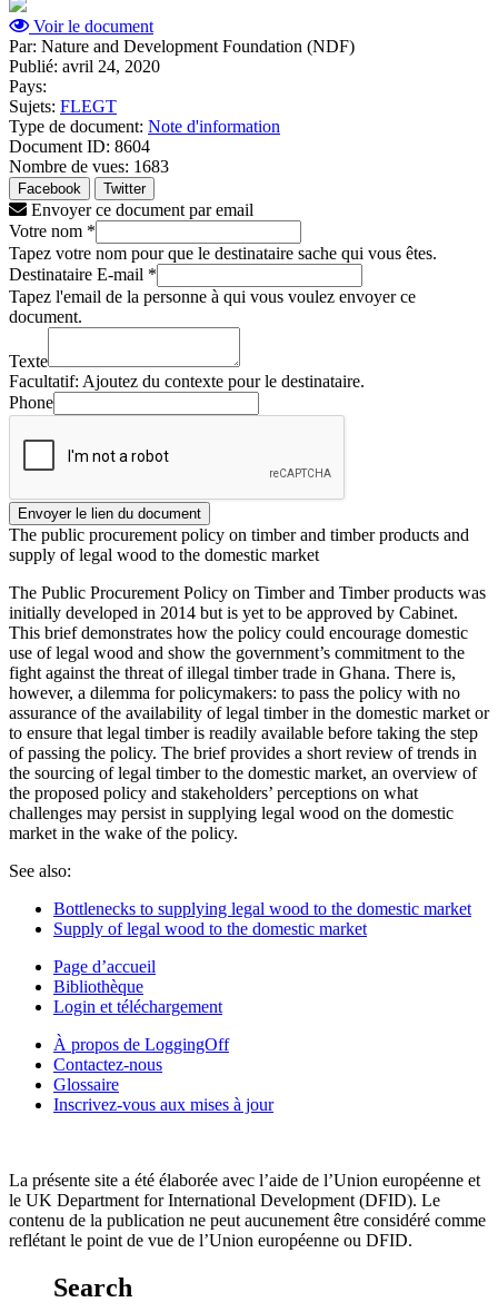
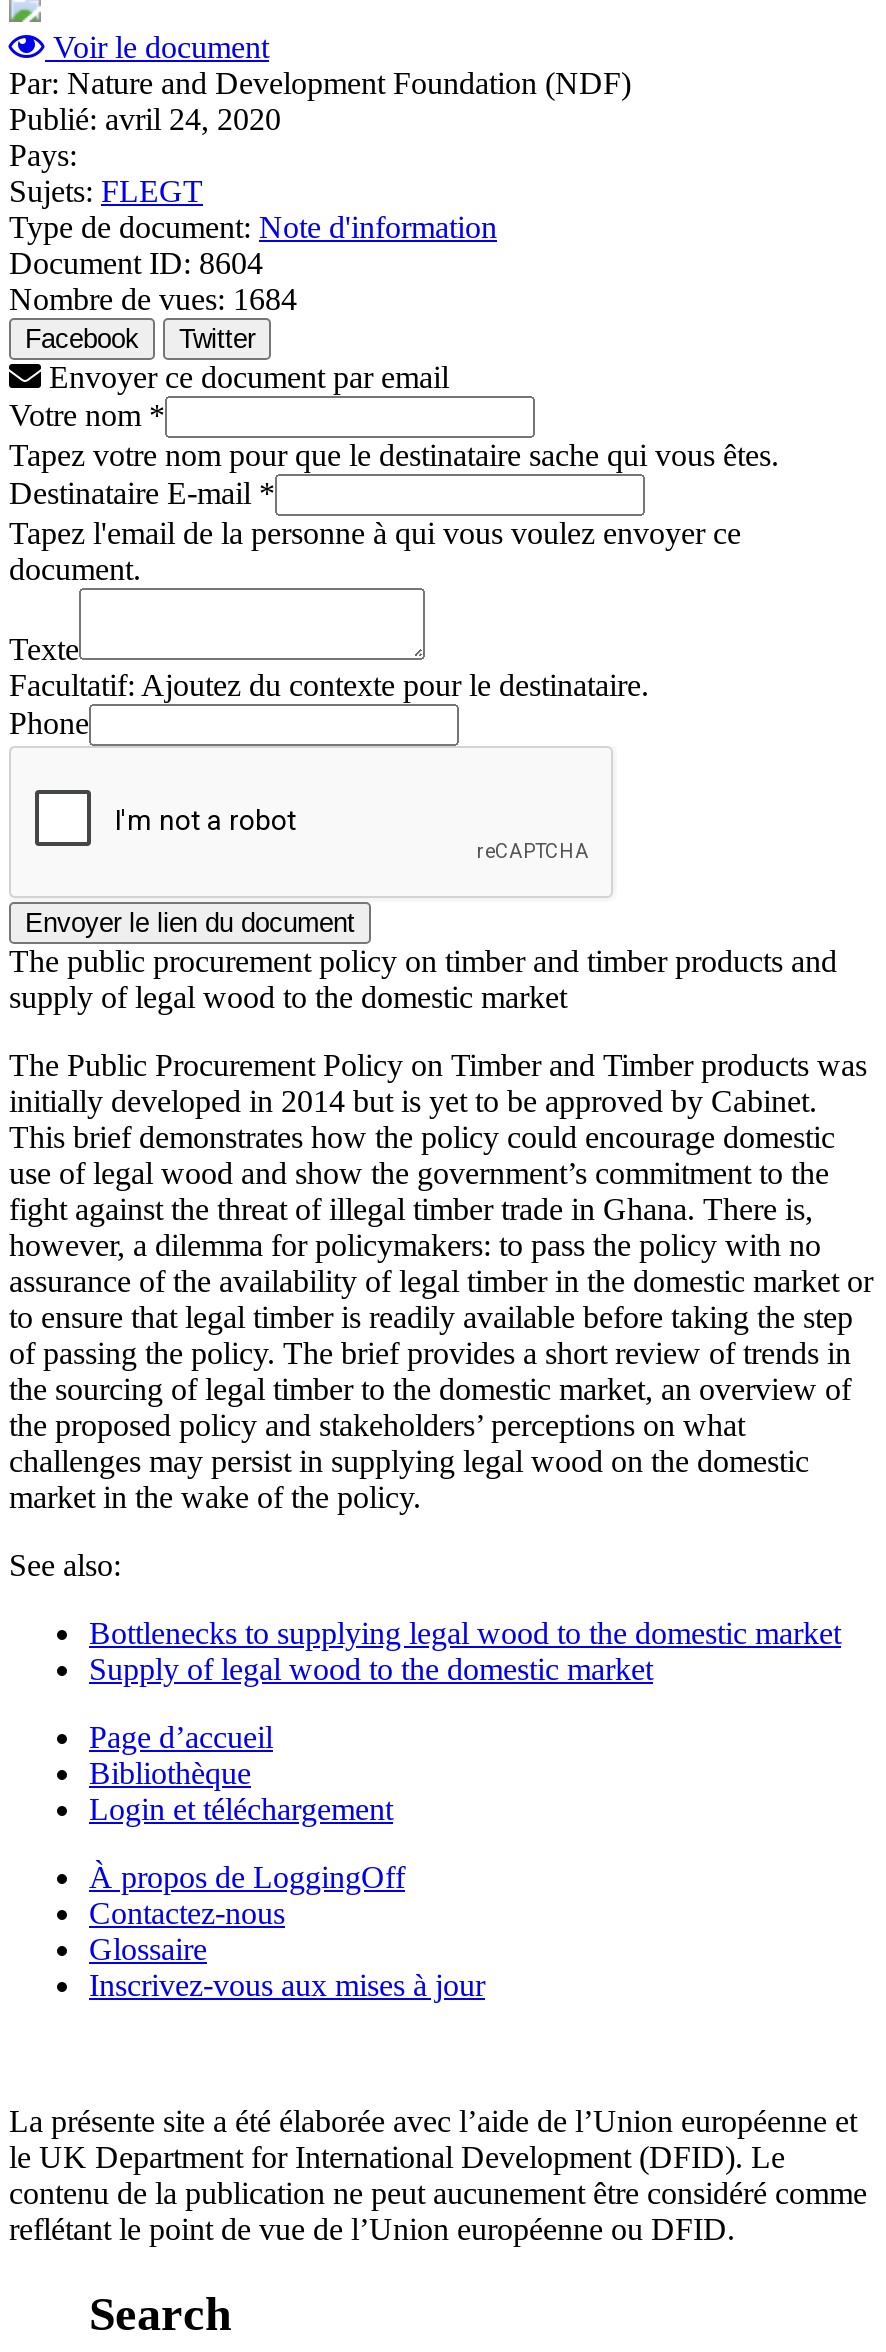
[9,157,169,176] Nombre de vues: 1683 -> [9,282,297,316] Nombre de vues: 1684

